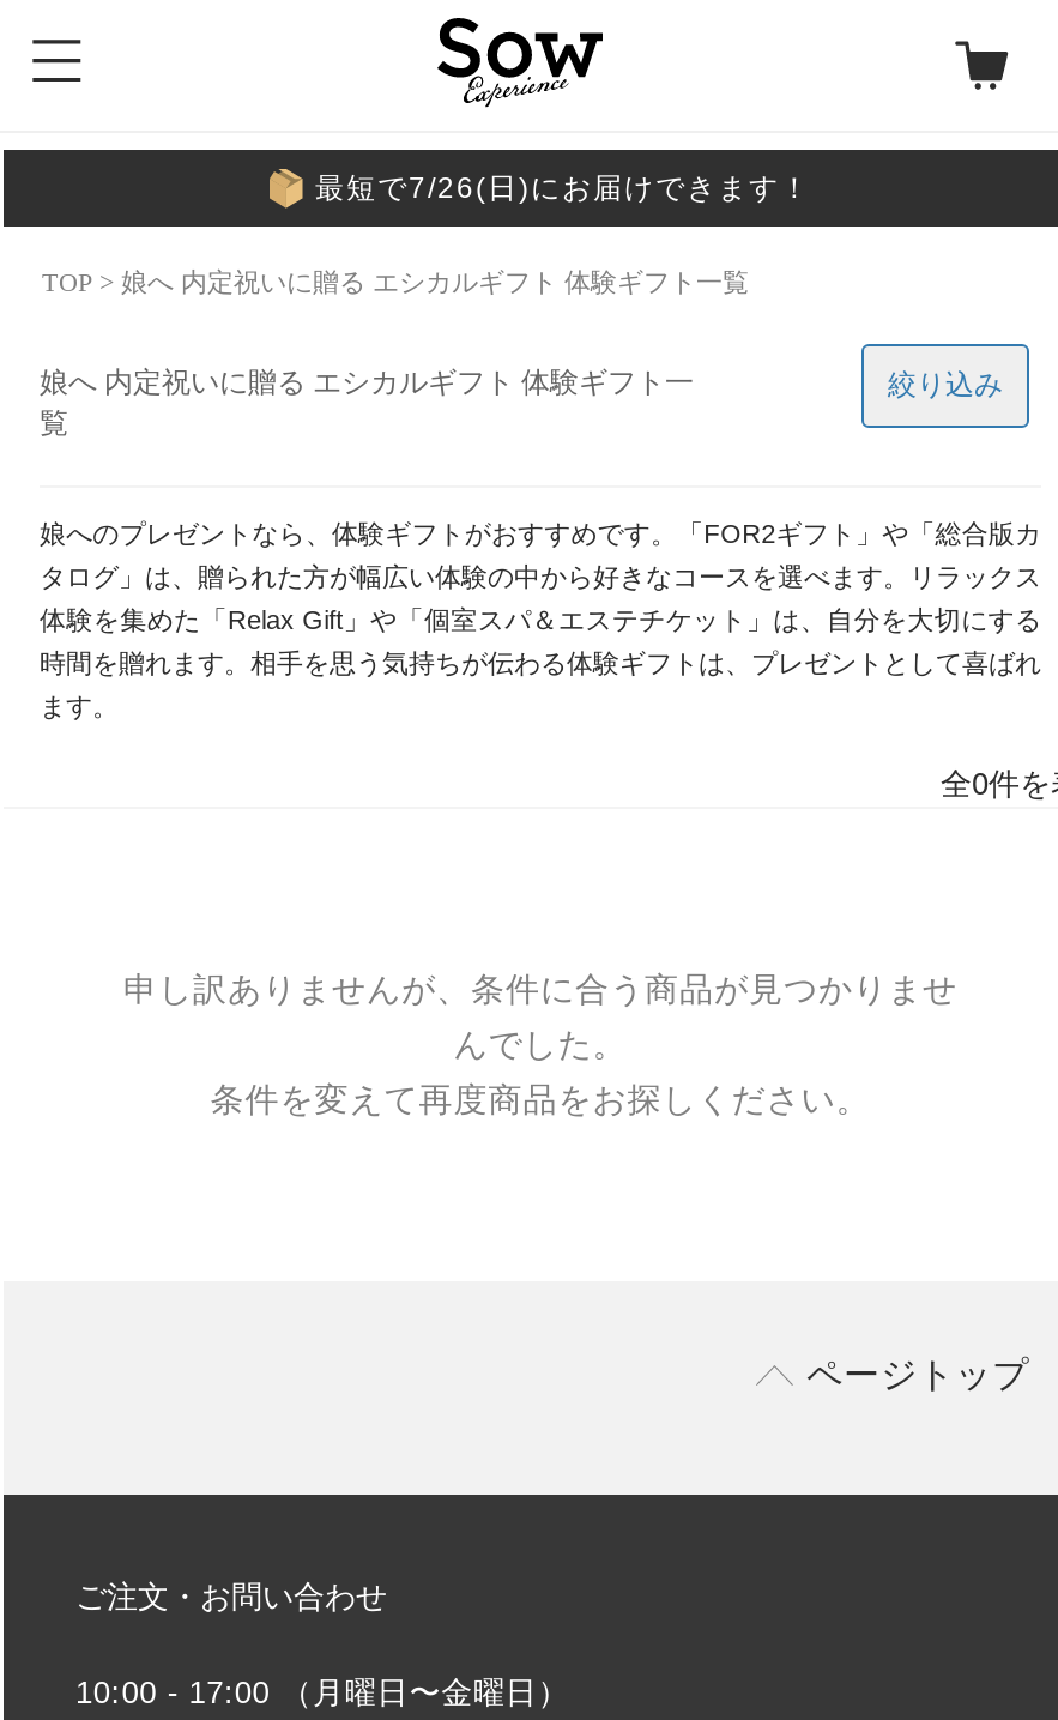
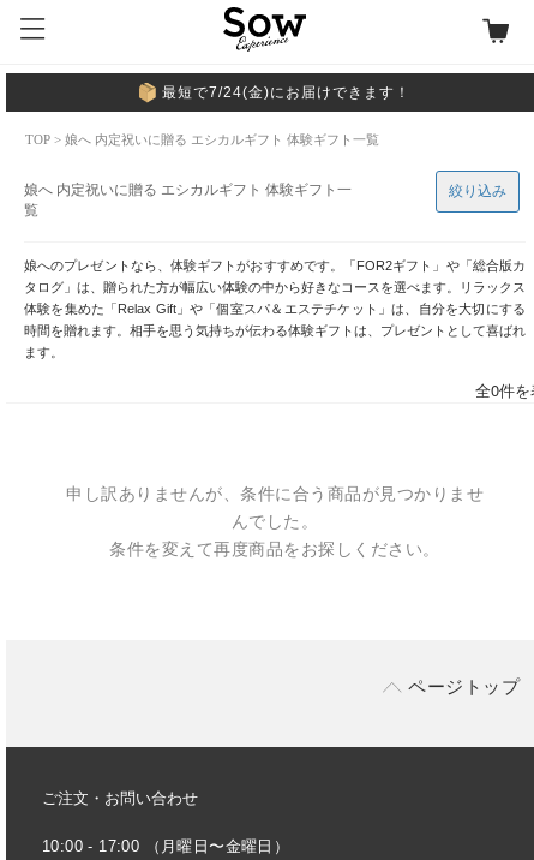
[315,171,811,205] 最短で7/26(日)にお届けできます！ -> [162,84,410,101] 最短で7/24(金)にお届けできます！

